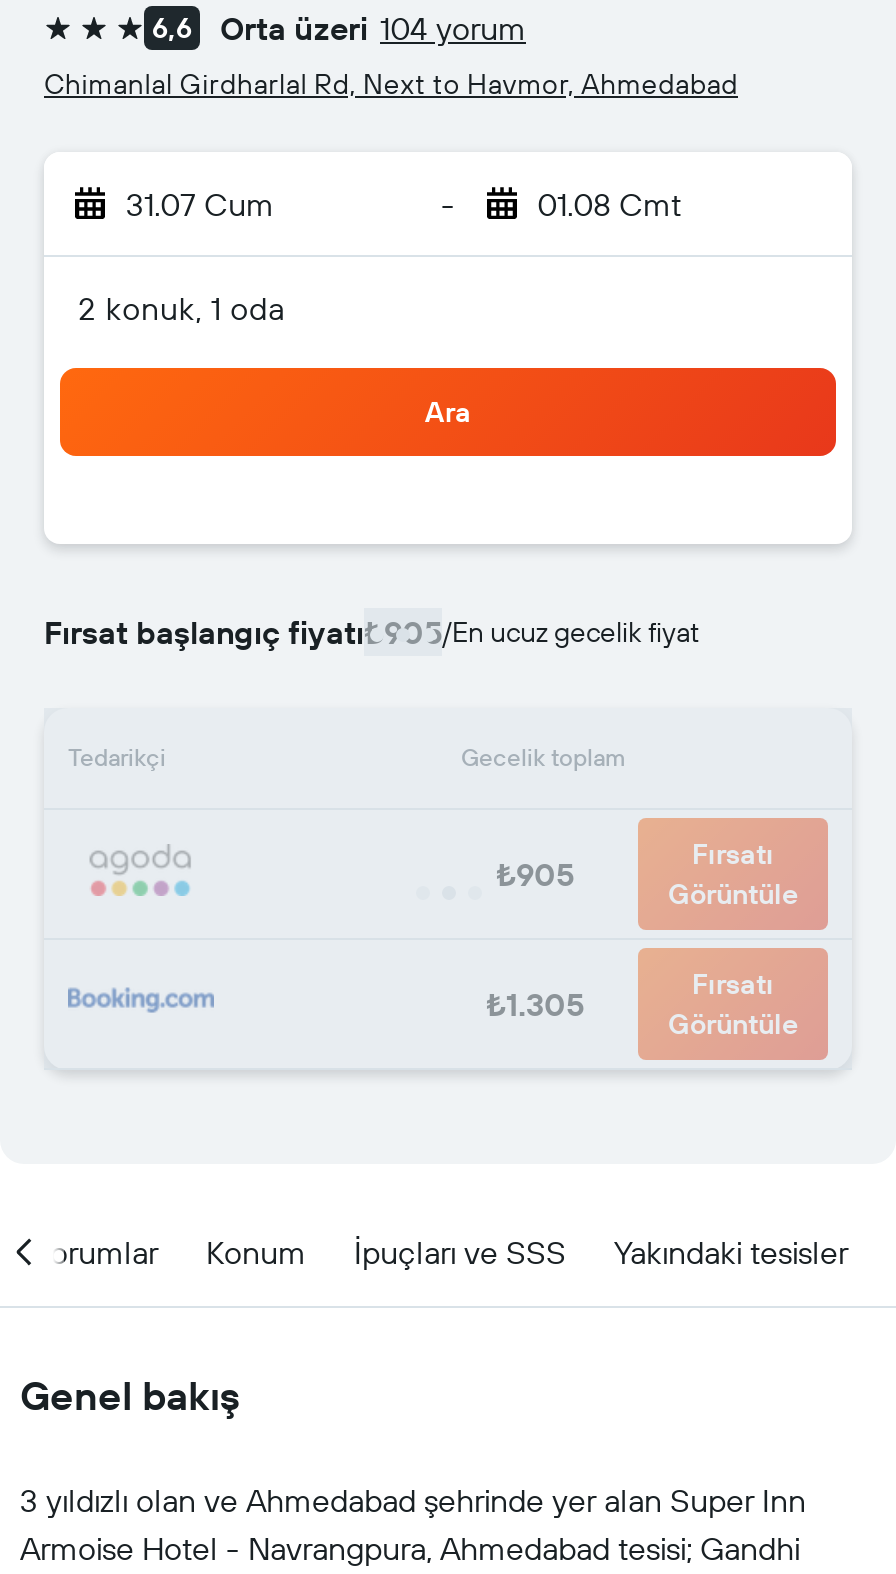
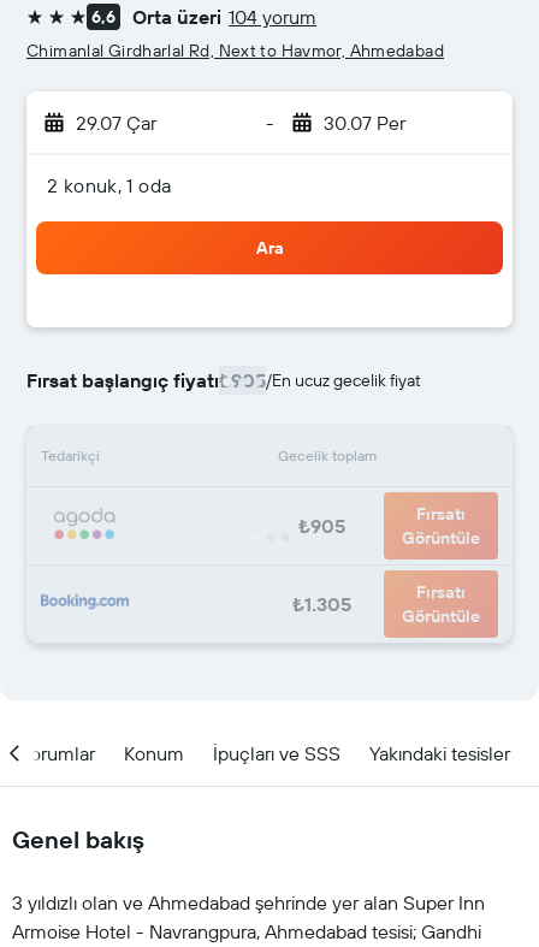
[126,184,274,224] 31.07 Cum -> [76,111,156,135] 29.07 Çar
[537,184,681,224] 01.08 Cmt -> [323,111,405,135] 30.07 Per

